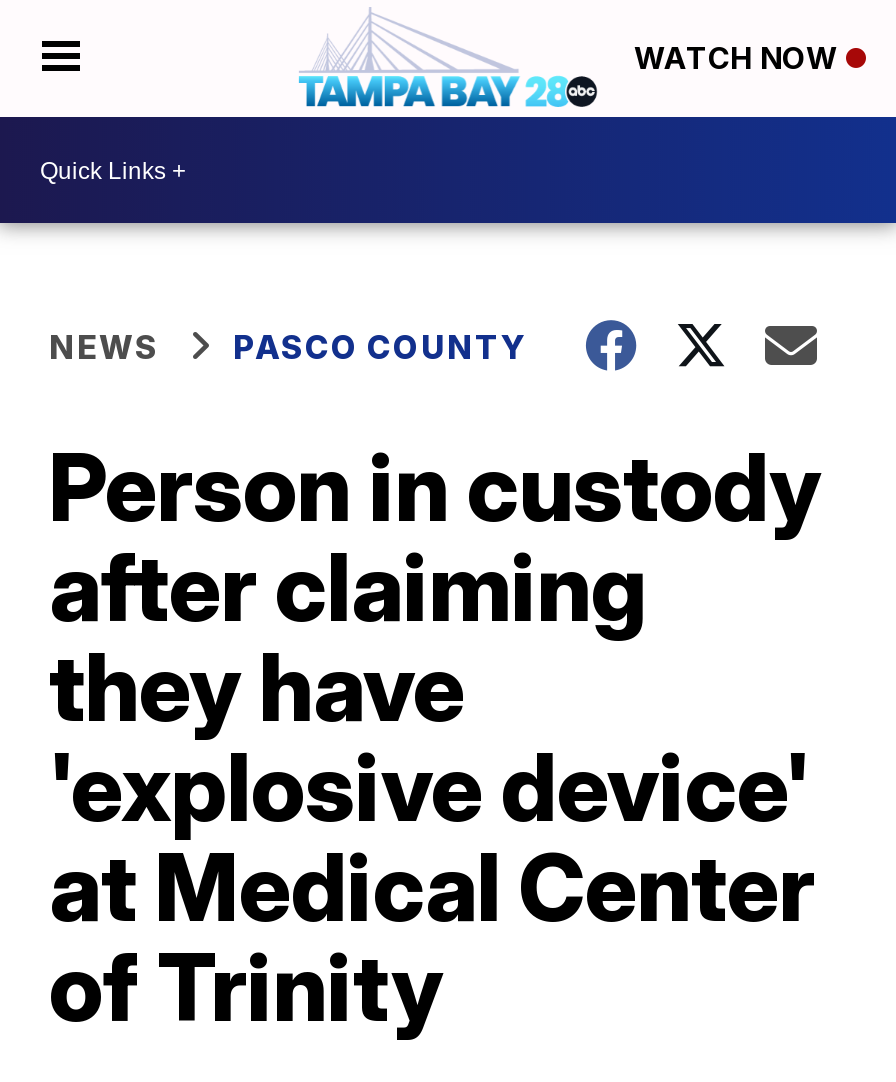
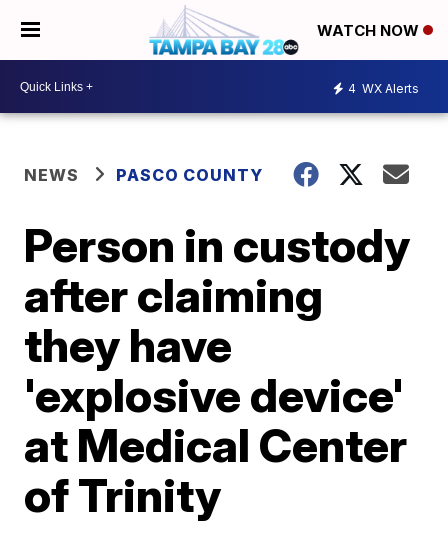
none -> [348,80,419,95] 4 WX Alerts

